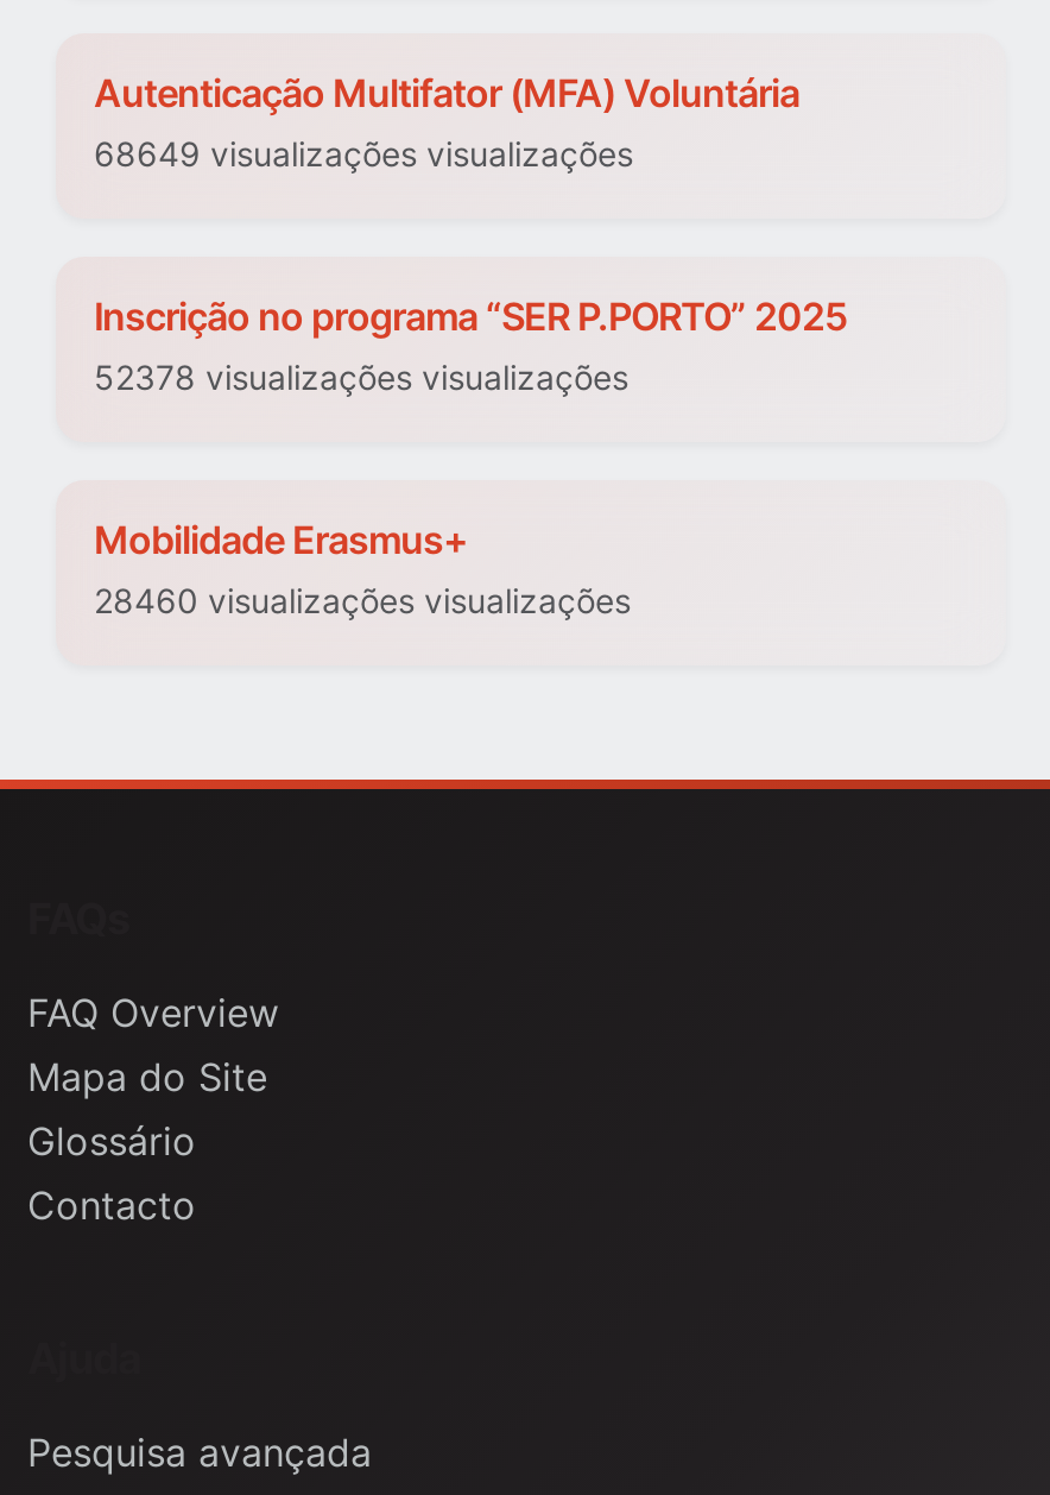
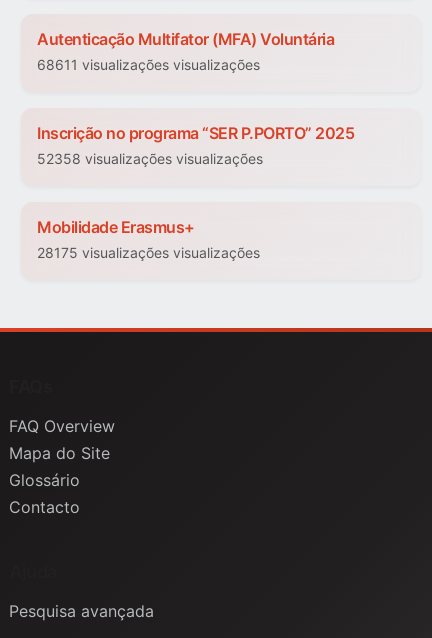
[94,134,633,175] 68649 visualizações visualizações -> [37,56,260,73] 68611 visualizações visualizações
[94,358,628,398] 52378 visualizações visualizações -> [37,150,263,167] 52358 visualizações visualizações
[94,581,631,622] 28460 visualizações visualizações -> [37,244,260,261] 28175 visualizações visualizações

